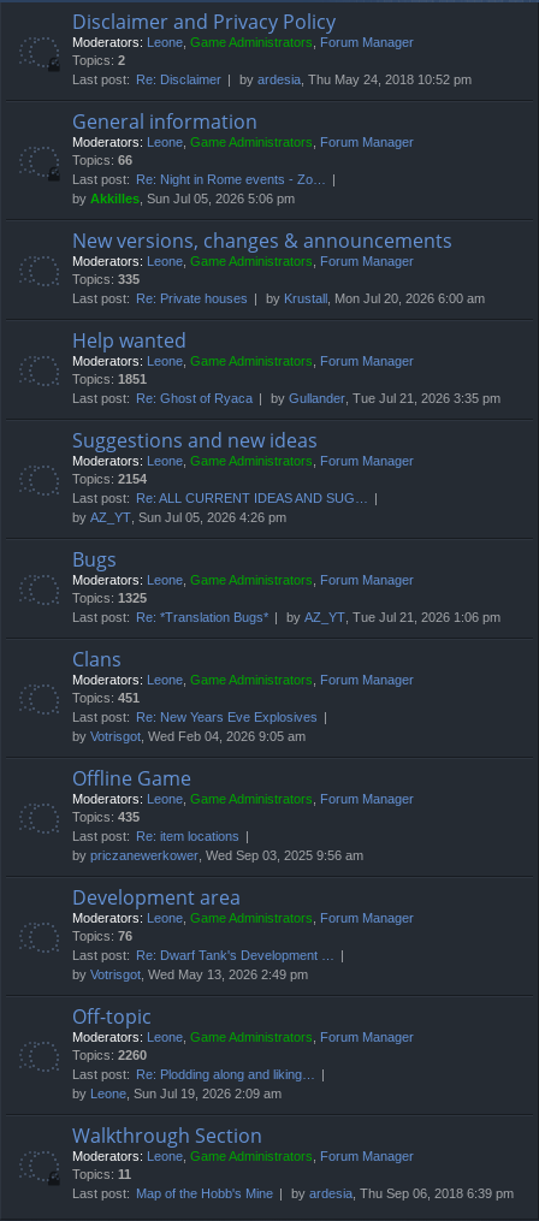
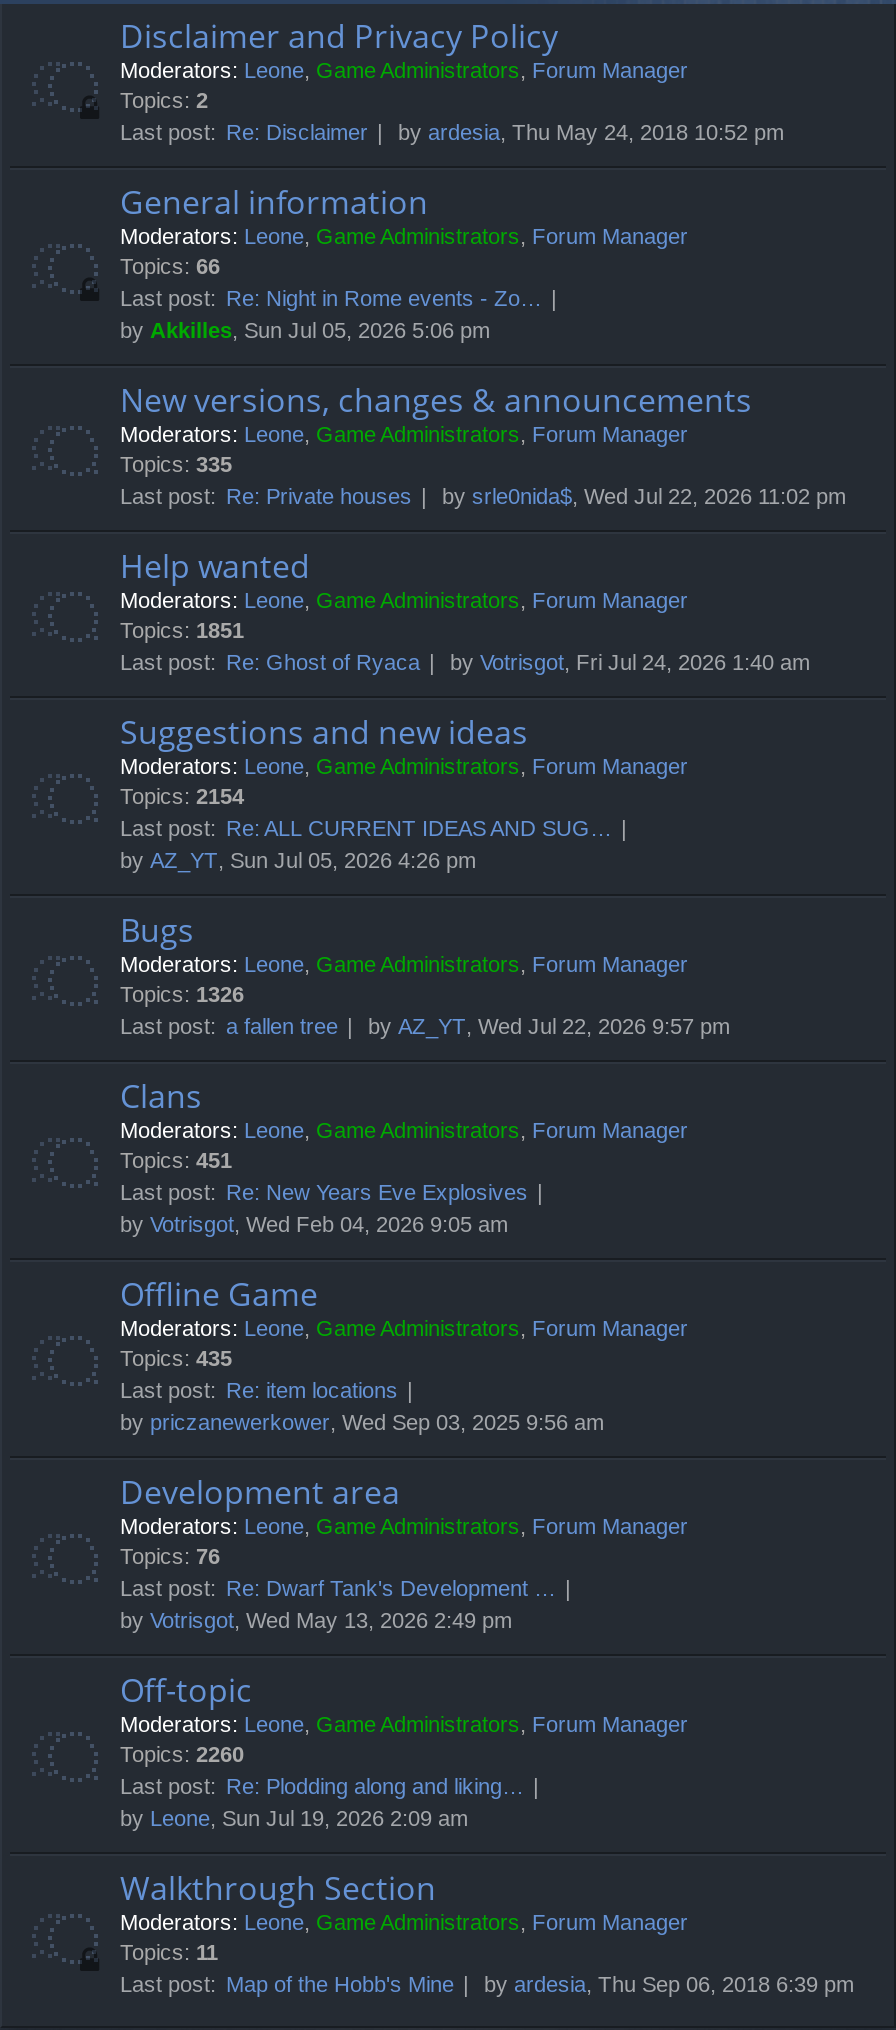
[266,292,485,306] by Krustall, Mon Jul 20, 2026 6:00 am -> [442,485,846,509] by srle0nida$, Wed Jul 22, 2026 11:02 pm
[271,392,500,406] by Gullander, Tue Jul 21, 2026 3:35 pm -> [450,651,810,675] by Votrisgot, Fri Jul 24, 2026 1:40 am
[72,591,147,606] Topics: 1325 -> [120,983,244,1007] Topics: 1326
[72,610,268,625] Last post: Re: *Translation Bugs* -> [120,1015,338,1039] Last post: a fallen tree
[286,610,500,625] by AZ_YT, Tue Jul 21, 2026 1:06 pm -> [368,1015,730,1039] by AZ_YT, Wed Jul 22, 2026 9:57 pm

